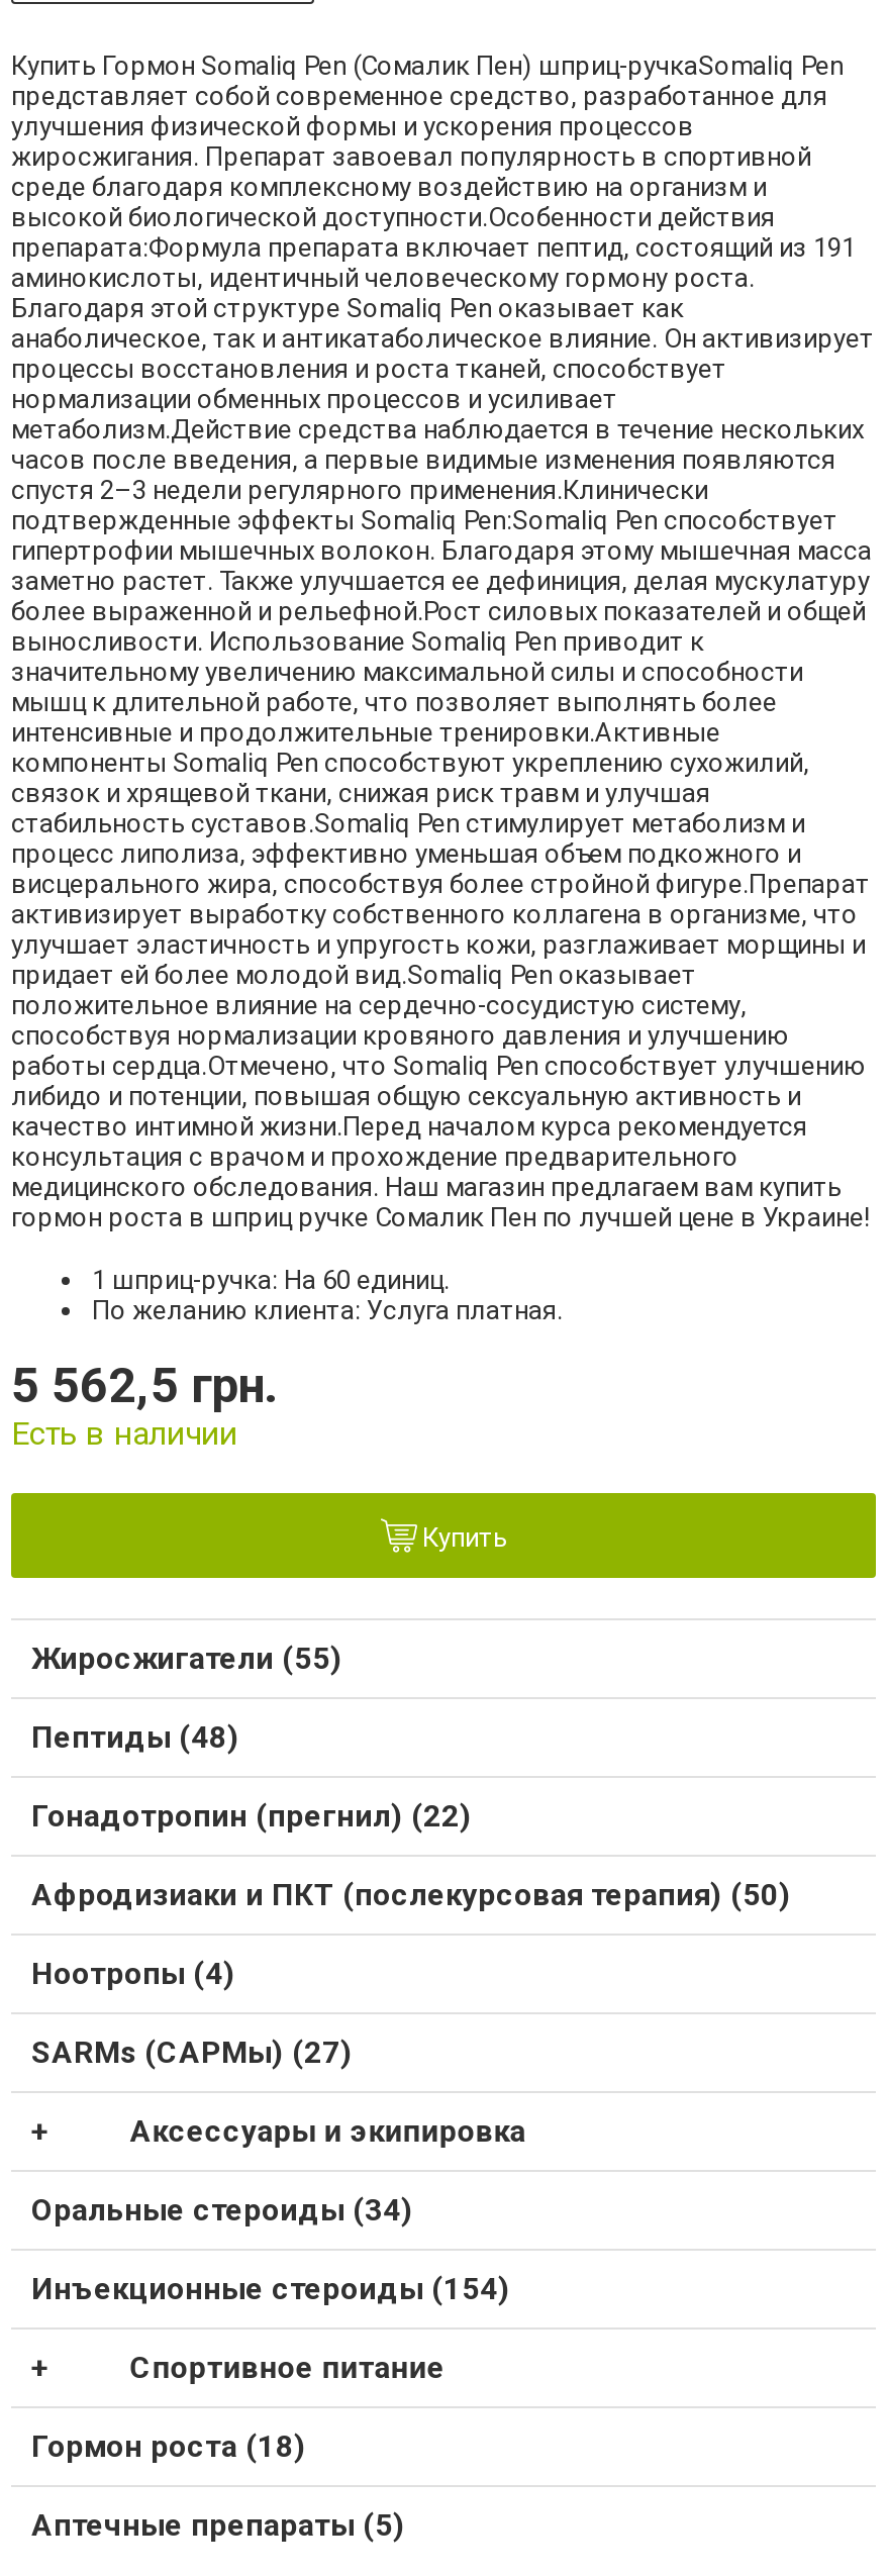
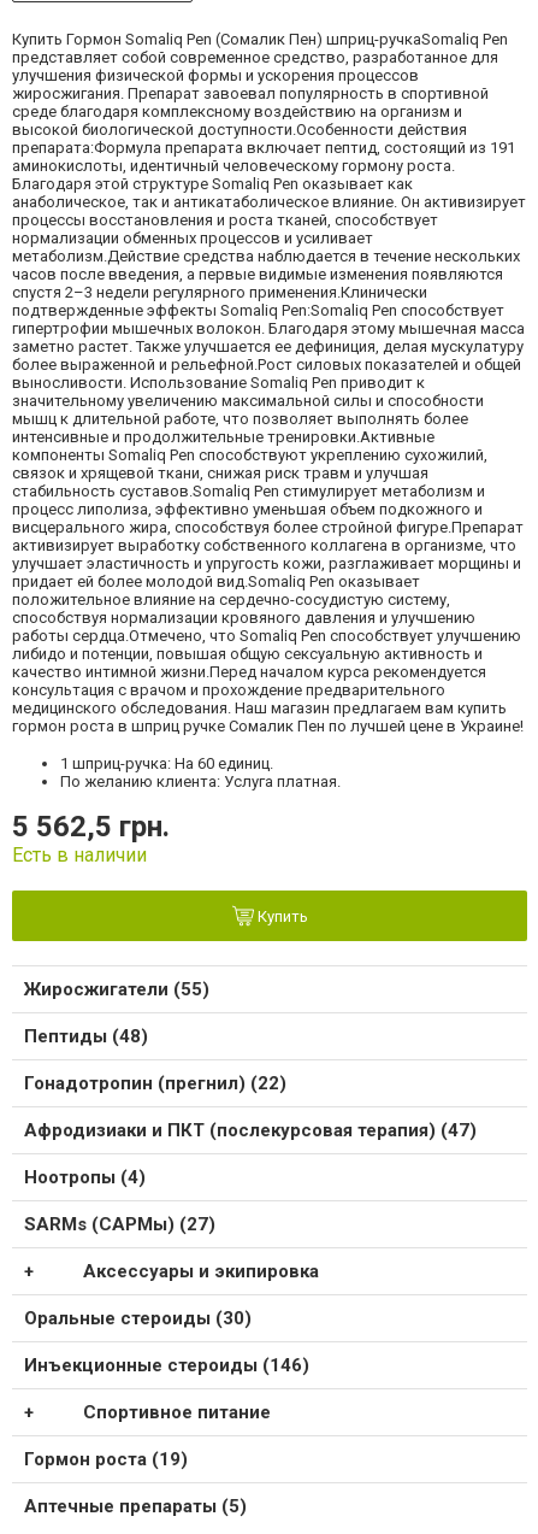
[31,1878,791,1914] Афродизиаки и ПКТ (послекурсовая терапия) (50) -> [24,1120,477,1142] Афродизиаки и ПКТ (послекурсовая терапия) (47)
[31,2193,413,2230] Оральные стероиды (34) -> [24,1308,252,1330] Оральные стероиды (30)
[31,2272,510,2308] Инъекционные стероиды (154) -> [24,1355,309,1377] Инъекционные стероиды (146)
[31,2430,306,2466] Гормон роста (18) -> [24,1449,188,1471] Гормон роста (19)

